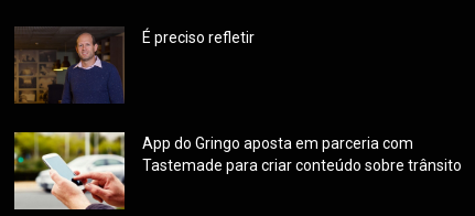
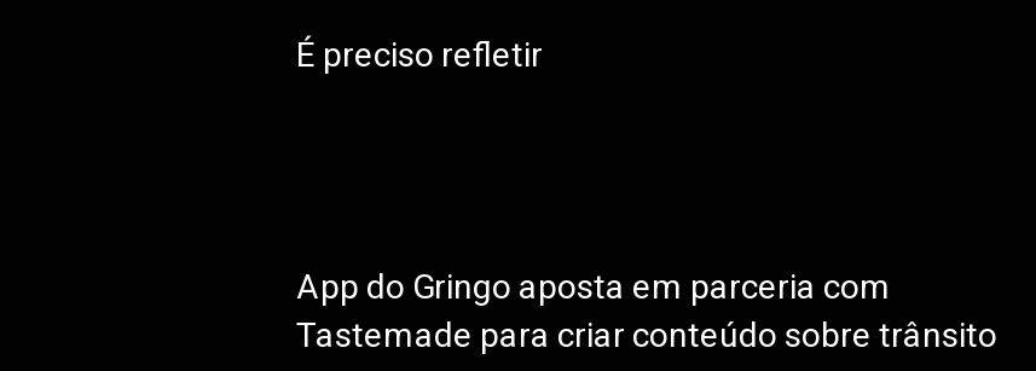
[13,26,126,104] [image] -> none
[13,131,126,210] [image] -> none

